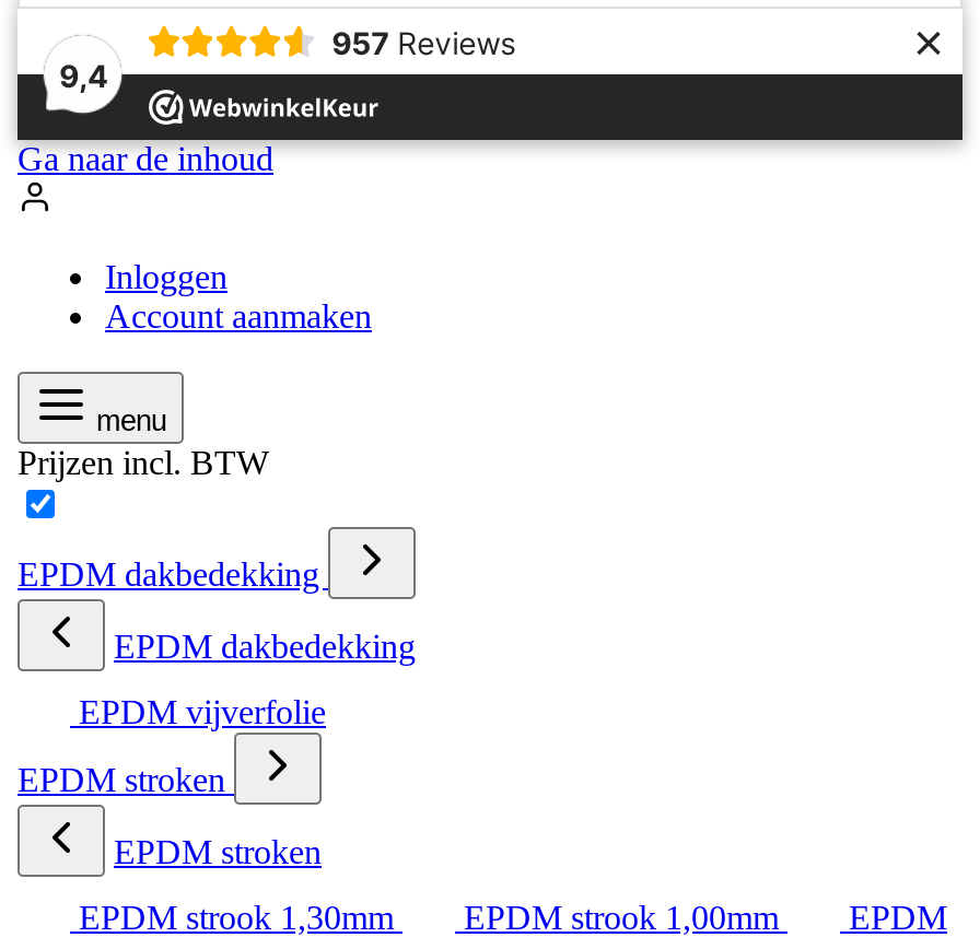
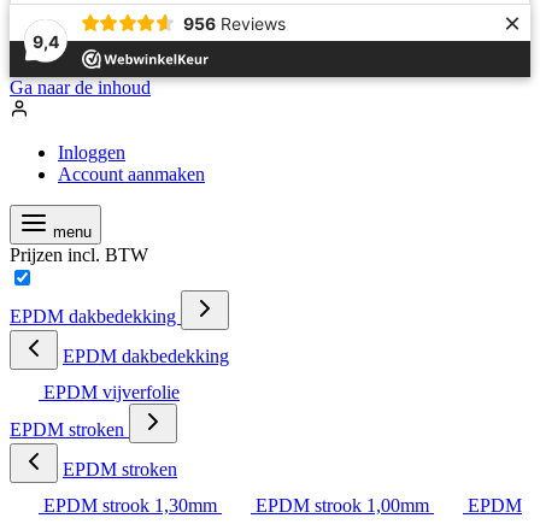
[332,23,515,60] 957 Reviews -> [183,13,285,33] 956 Reviews

